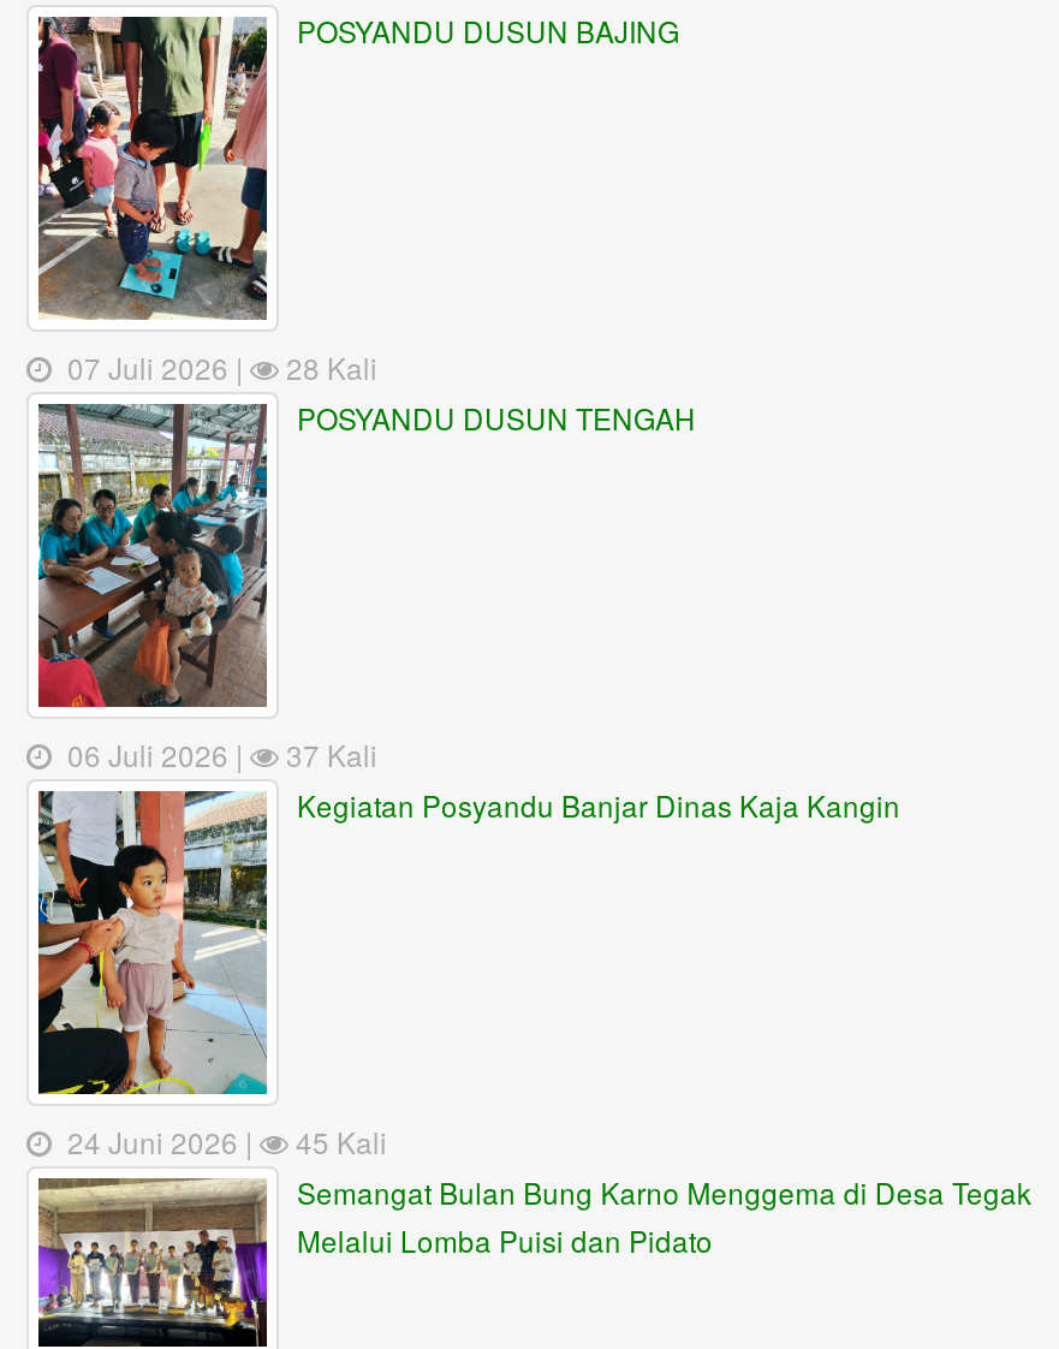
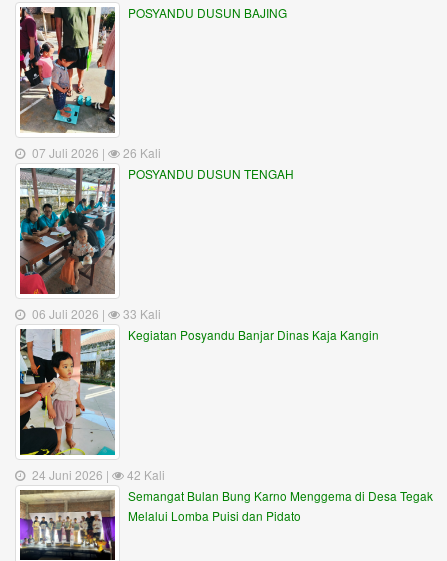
[279,345,377,386] 28 Kali -> [120,143,161,160] 26 Kali
[279,732,377,773] 37 Kali -> [120,304,161,321] 33 Kali
[288,1119,387,1160] 45 Kali -> [124,465,165,482] 42 Kali

